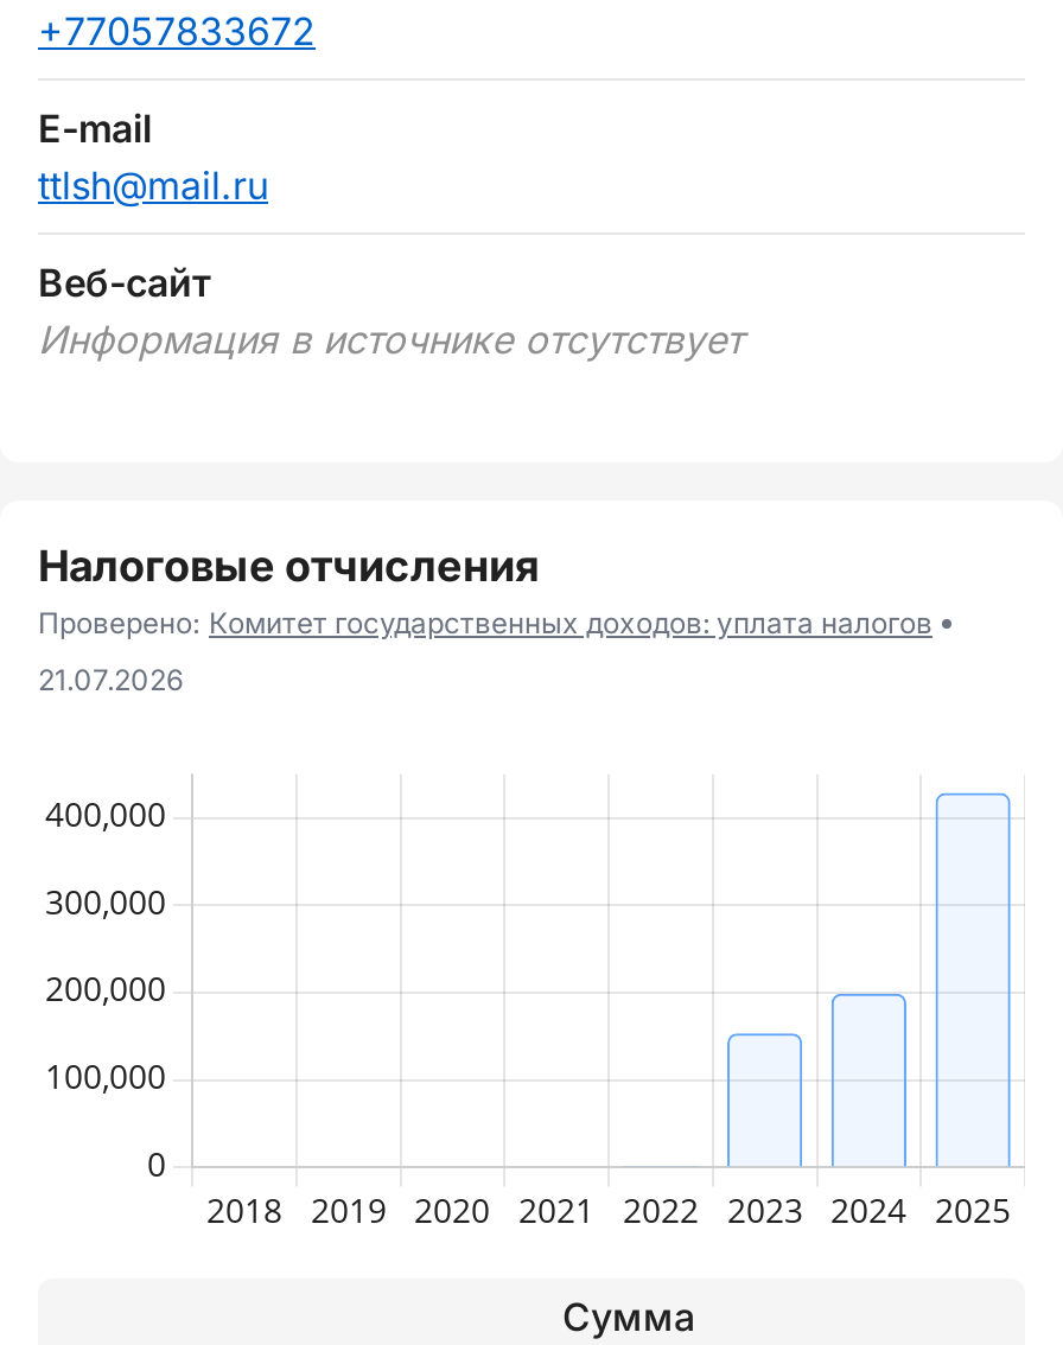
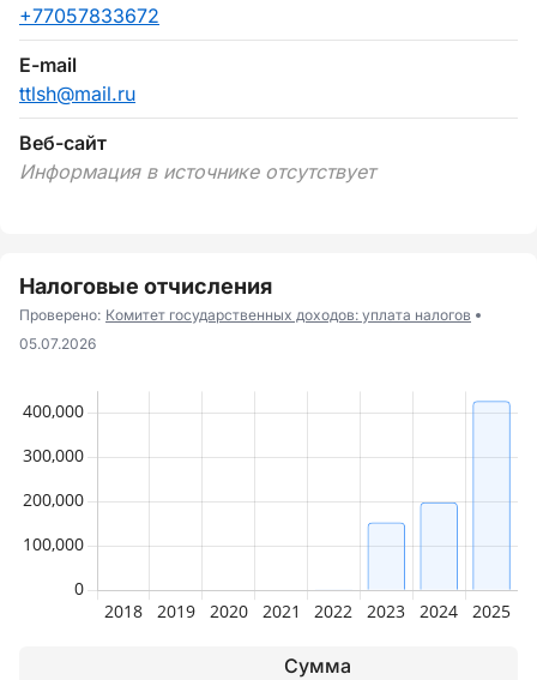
[38,662,183,697] 21.07.2026 -> [19,335,96,353] 05.07.2026

